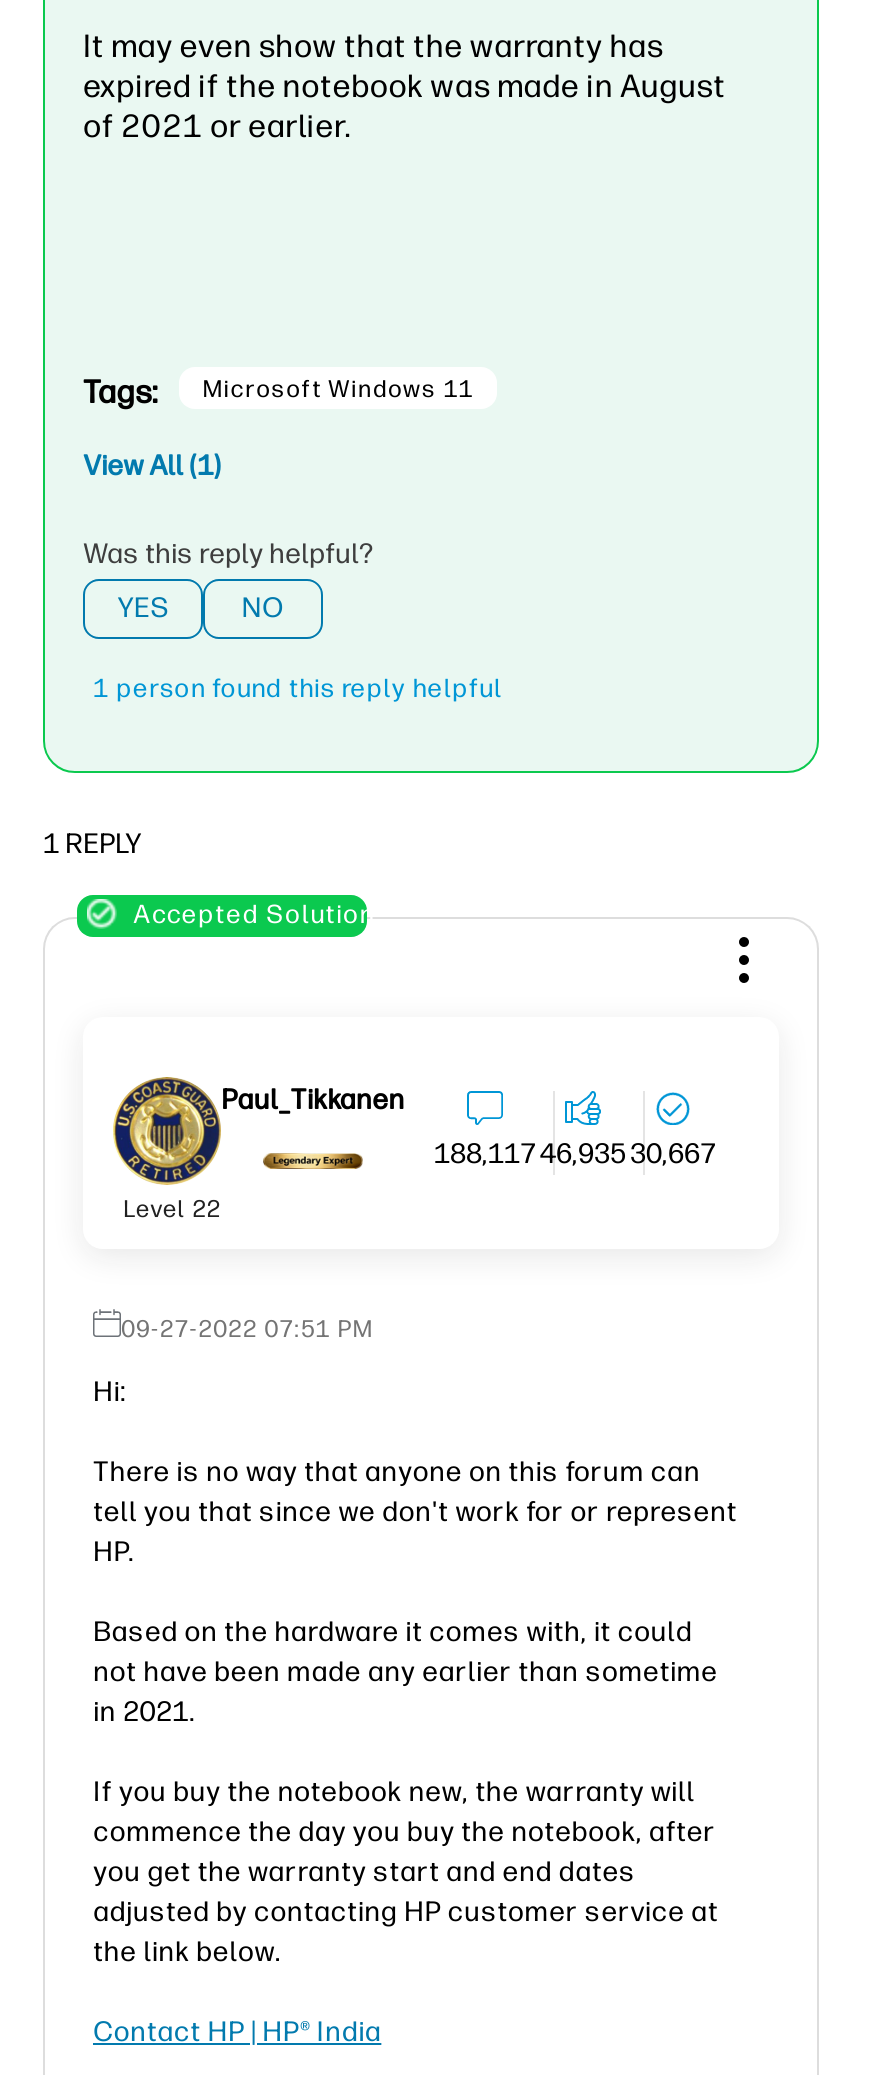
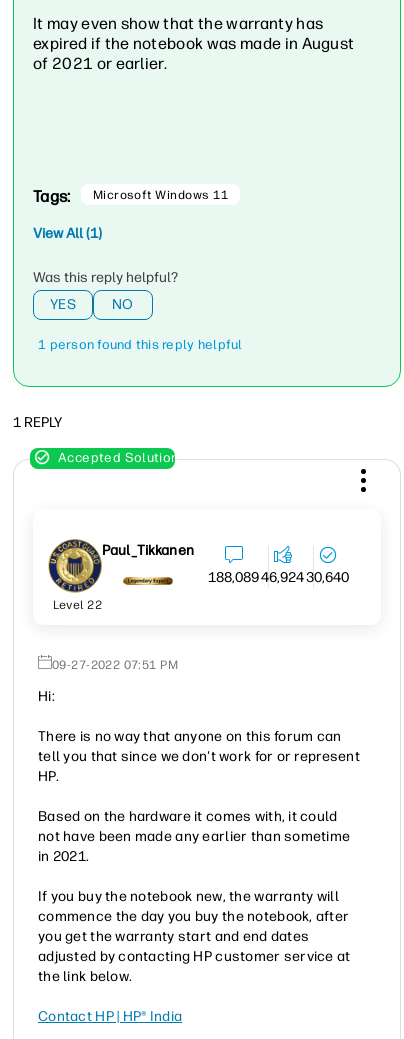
[434,1138,716,1172] 188,117 46,935 30,667 -> [208,569,349,586] 188,089 46,924 30,640

